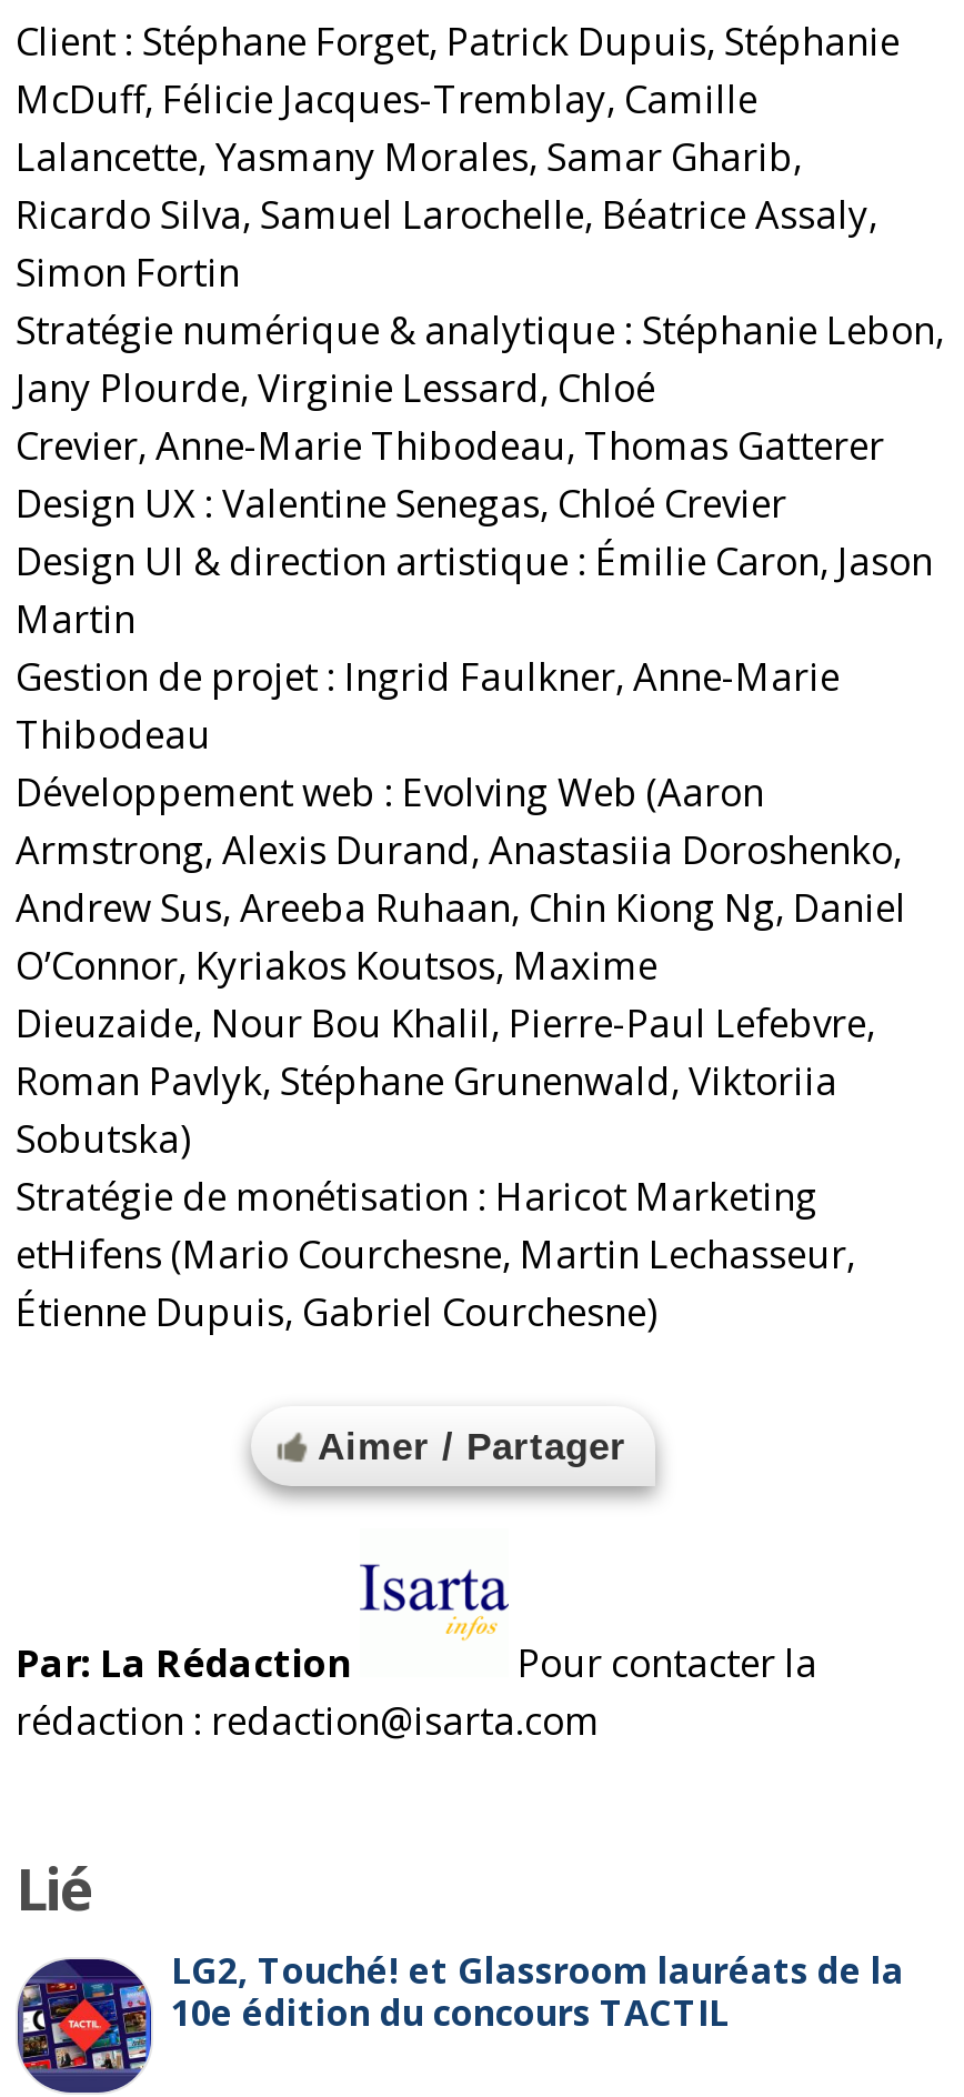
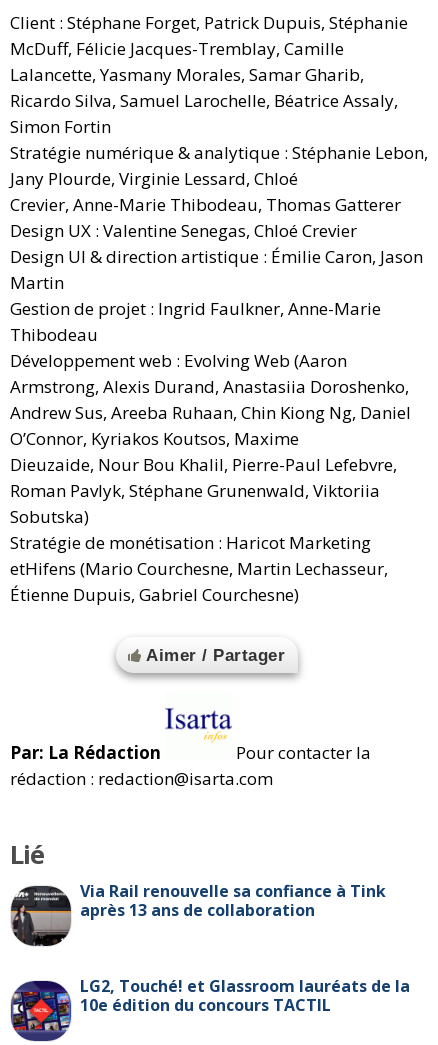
none -> [10,880,386,947] [image] | Via Rail renouvelle sa confiance à Tink | après 13 ans de collaboration

